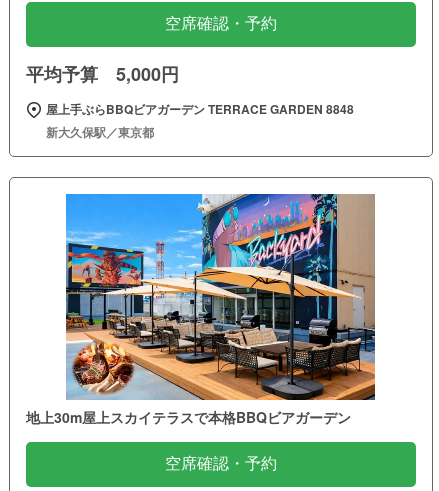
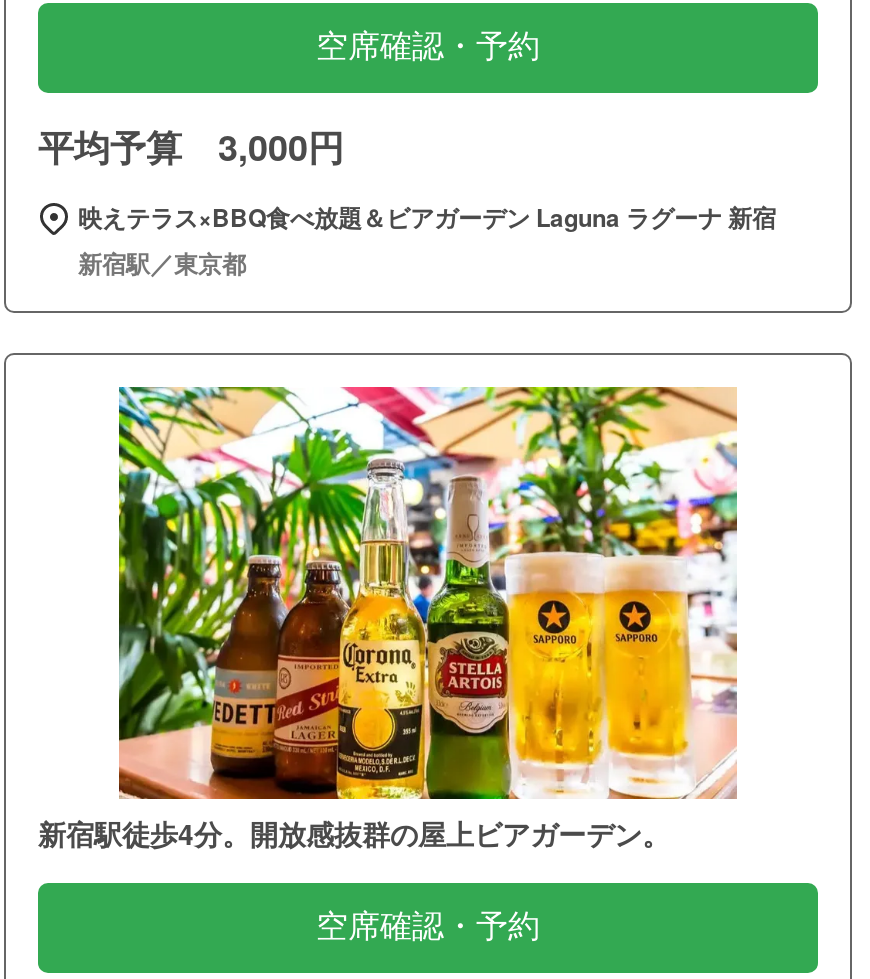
[26,61,179,87] 平均予算 5,000円 -> [38,122,344,174] 平均予算 3,000円
[46,100,354,141] 屋上手ぶらBBQビアガーデン TERRACE GARDEN 8848 | 新大久保駅／東京都 -> [78,200,776,282] 映えテラス×BBQ食べ放題＆ビアガーデン Laguna ラグーナ 新宿 | 新宿駅／東京都
[26,193,376,427] [image] | 地上30m屋上スカイテラスで本格BBQビアガーデン -> [38,384,738,854] [image] | 新宿駅徒歩4分。開放感抜群の屋上ビアガーデン。

